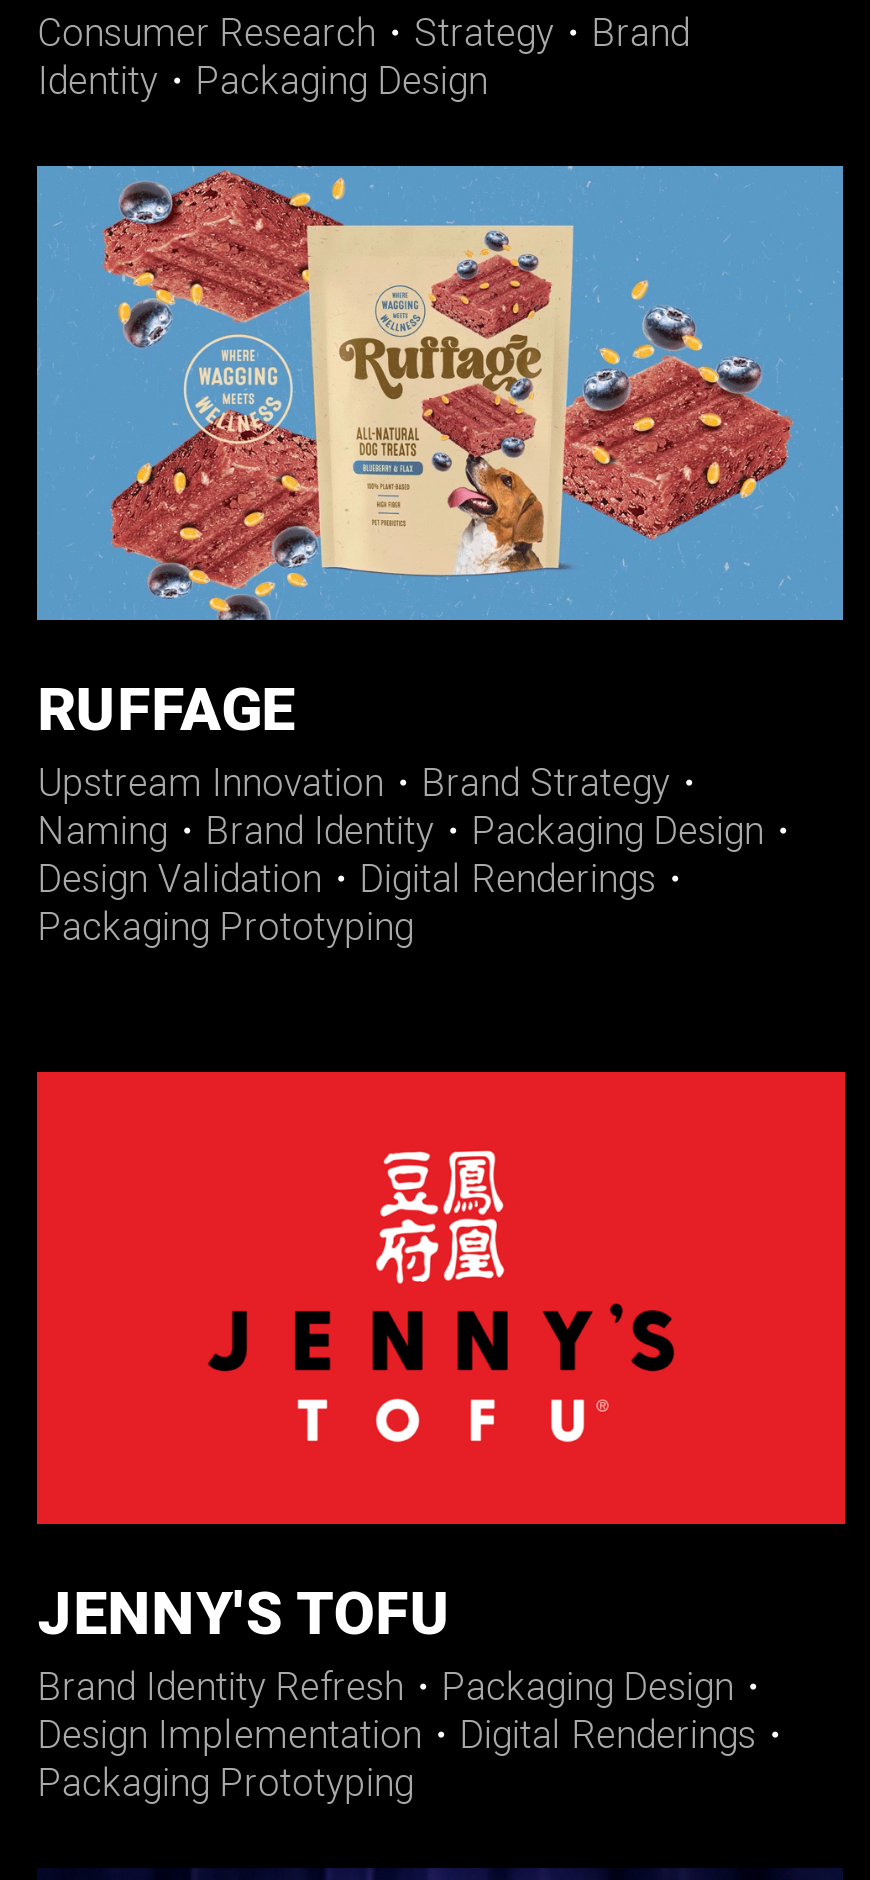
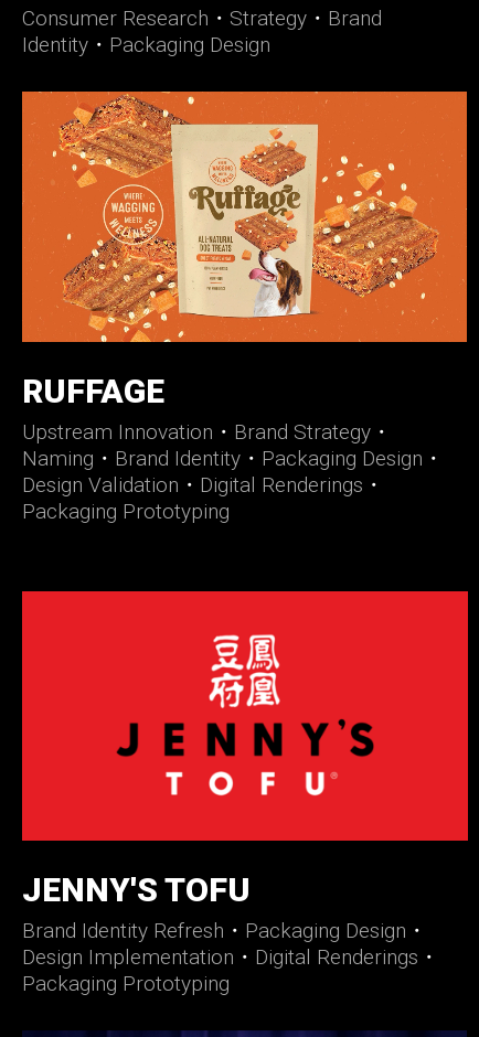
[35,164,845,622] [image] -> [21,90,468,343] [image]

